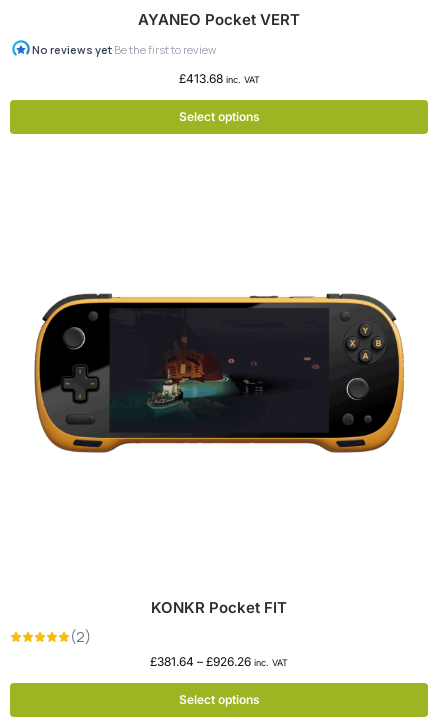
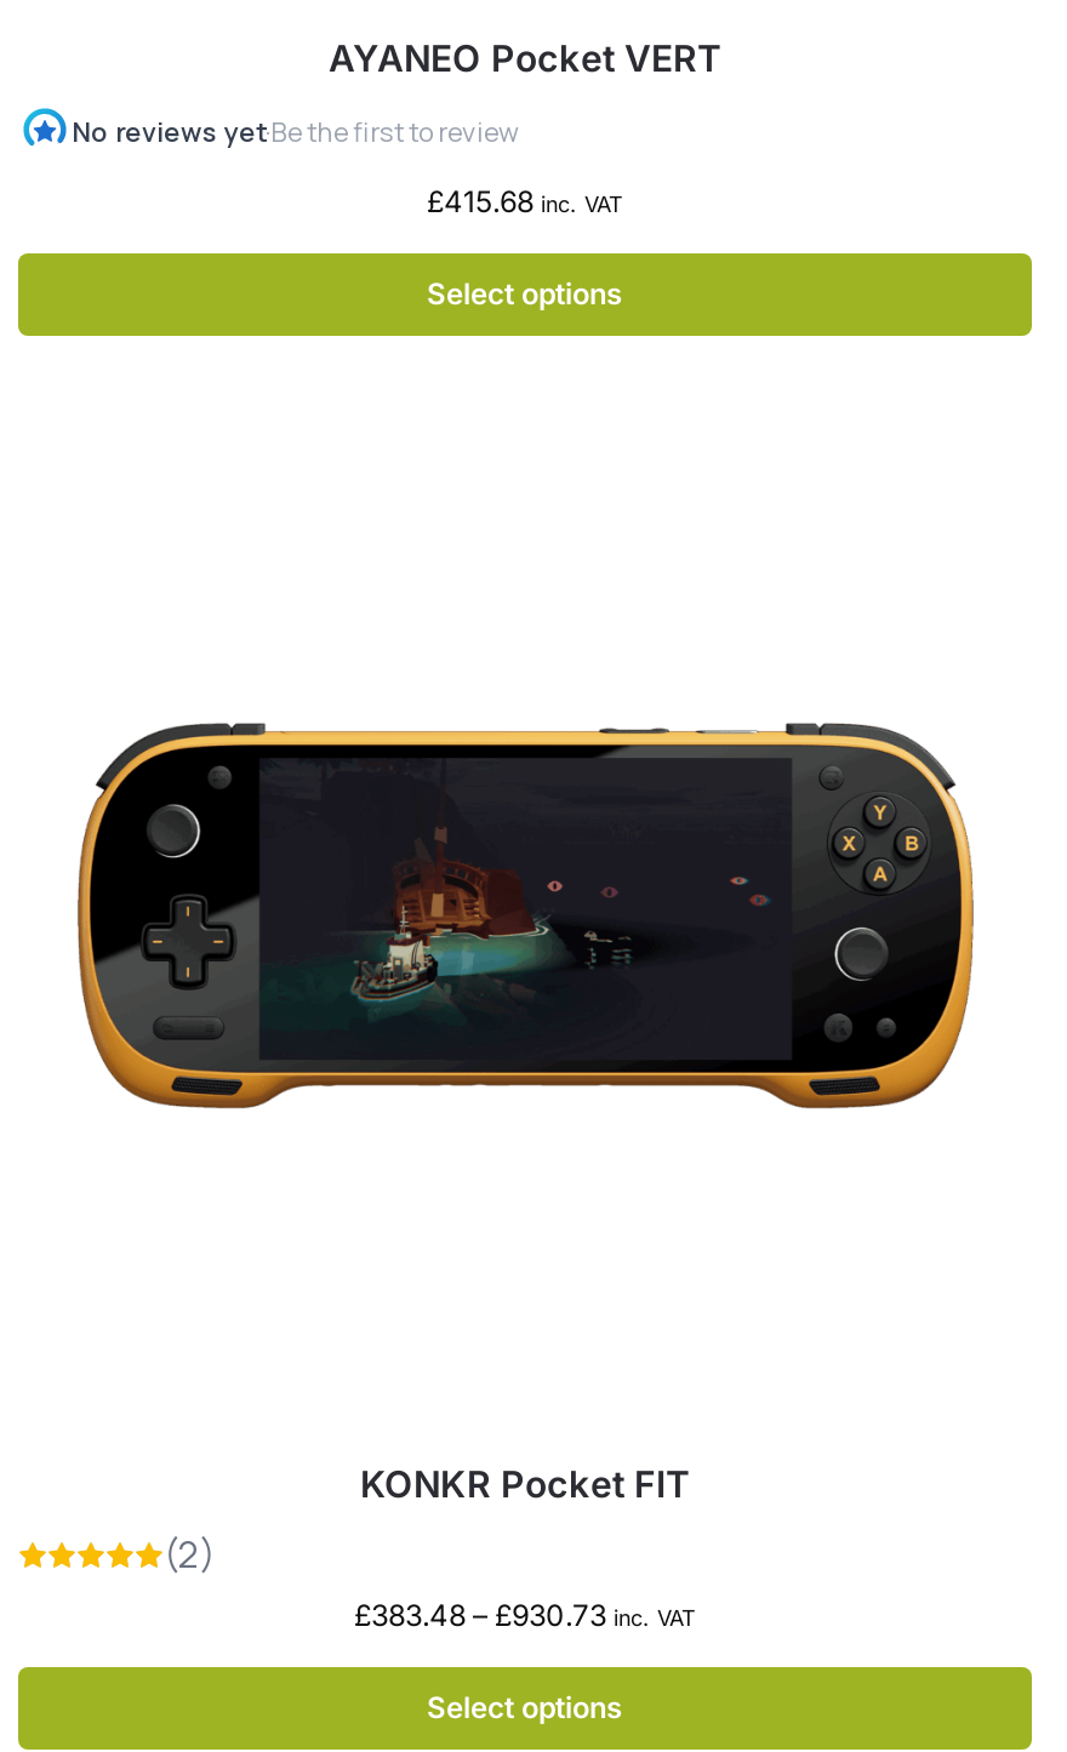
[178,71,259,86] £413.68 inc. VAT -> [427,183,623,219] £415.68 inc. VAT
[150,654,288,669] £381.64 – £926.26 inc. VAT -> [354,1597,696,1633] £383.48 – £930.73 inc. VAT

